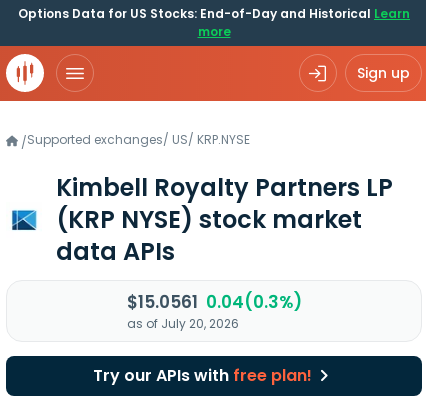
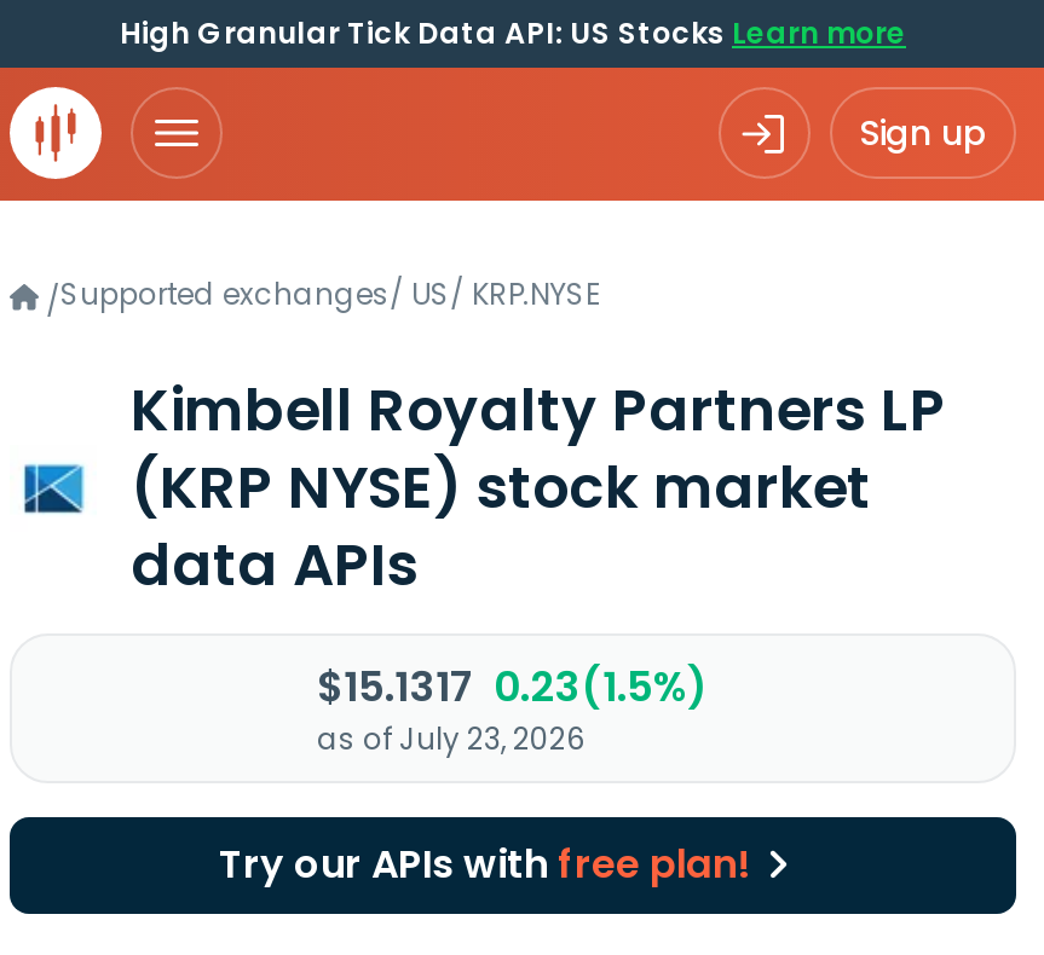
[18,5,410,40] Options Data for US Stocks: End-of-Day and Historical Learn | more -> [120,12,906,53] High Granular Tick Data API: US Stocks Learn more
[126,290,301,314] $15.0561 0.04(0.3%) -> [317,658,709,716] $15.1317 0.23(1.5%)
[126,315,238,332] as of July 20, 2026 -> [317,718,586,759] as of July 23, 2026

